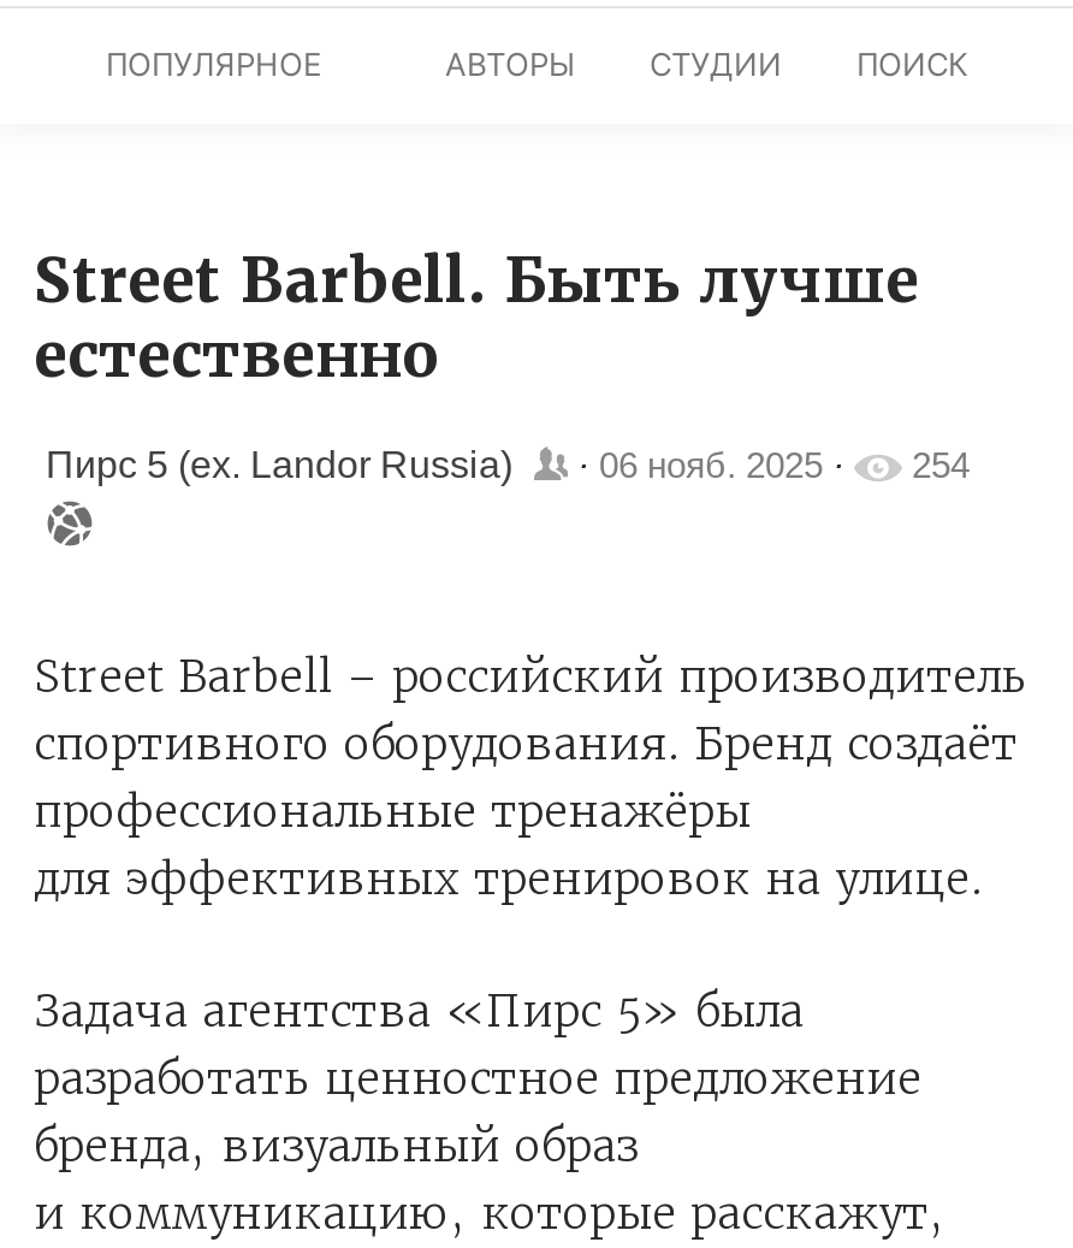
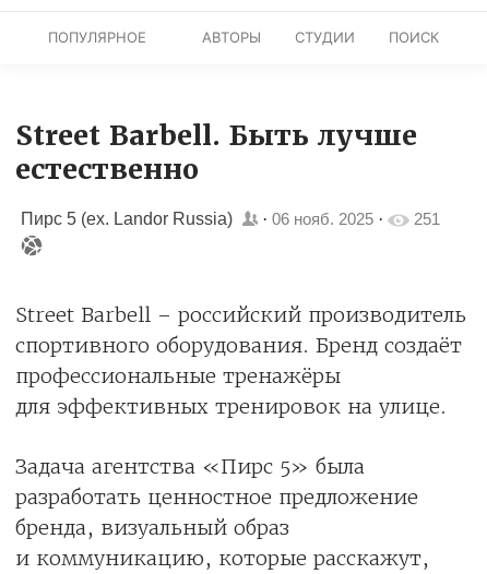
[46,443,970,484] Пирс 5 (ex. Landor Russia) · 06 нояб. 2025 · 254 -> [21,209,440,228] Пирс 5 (ex. Landor Russia) · 06 нояб. 2025 · 251

